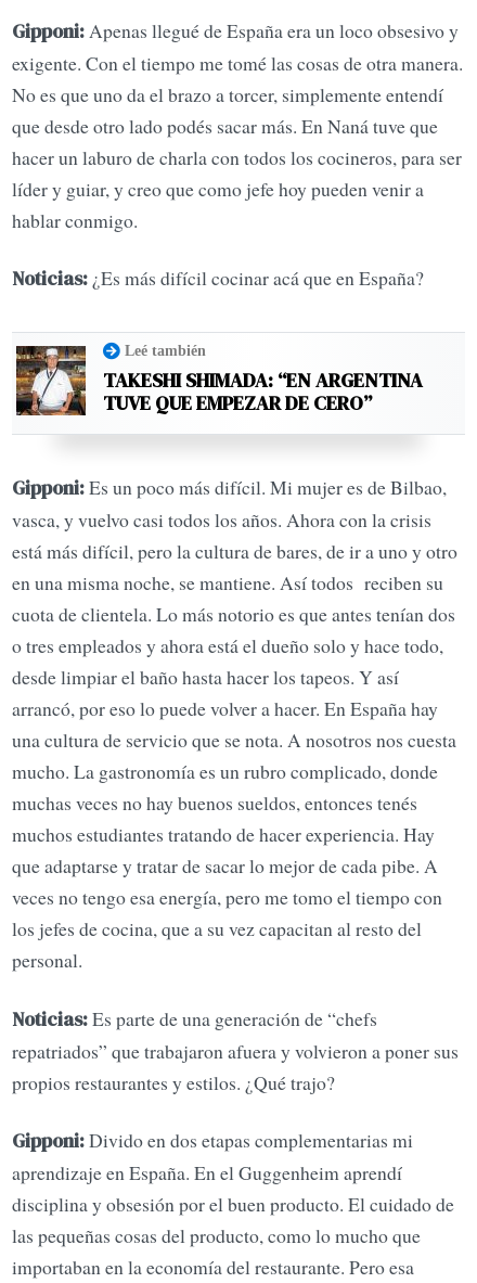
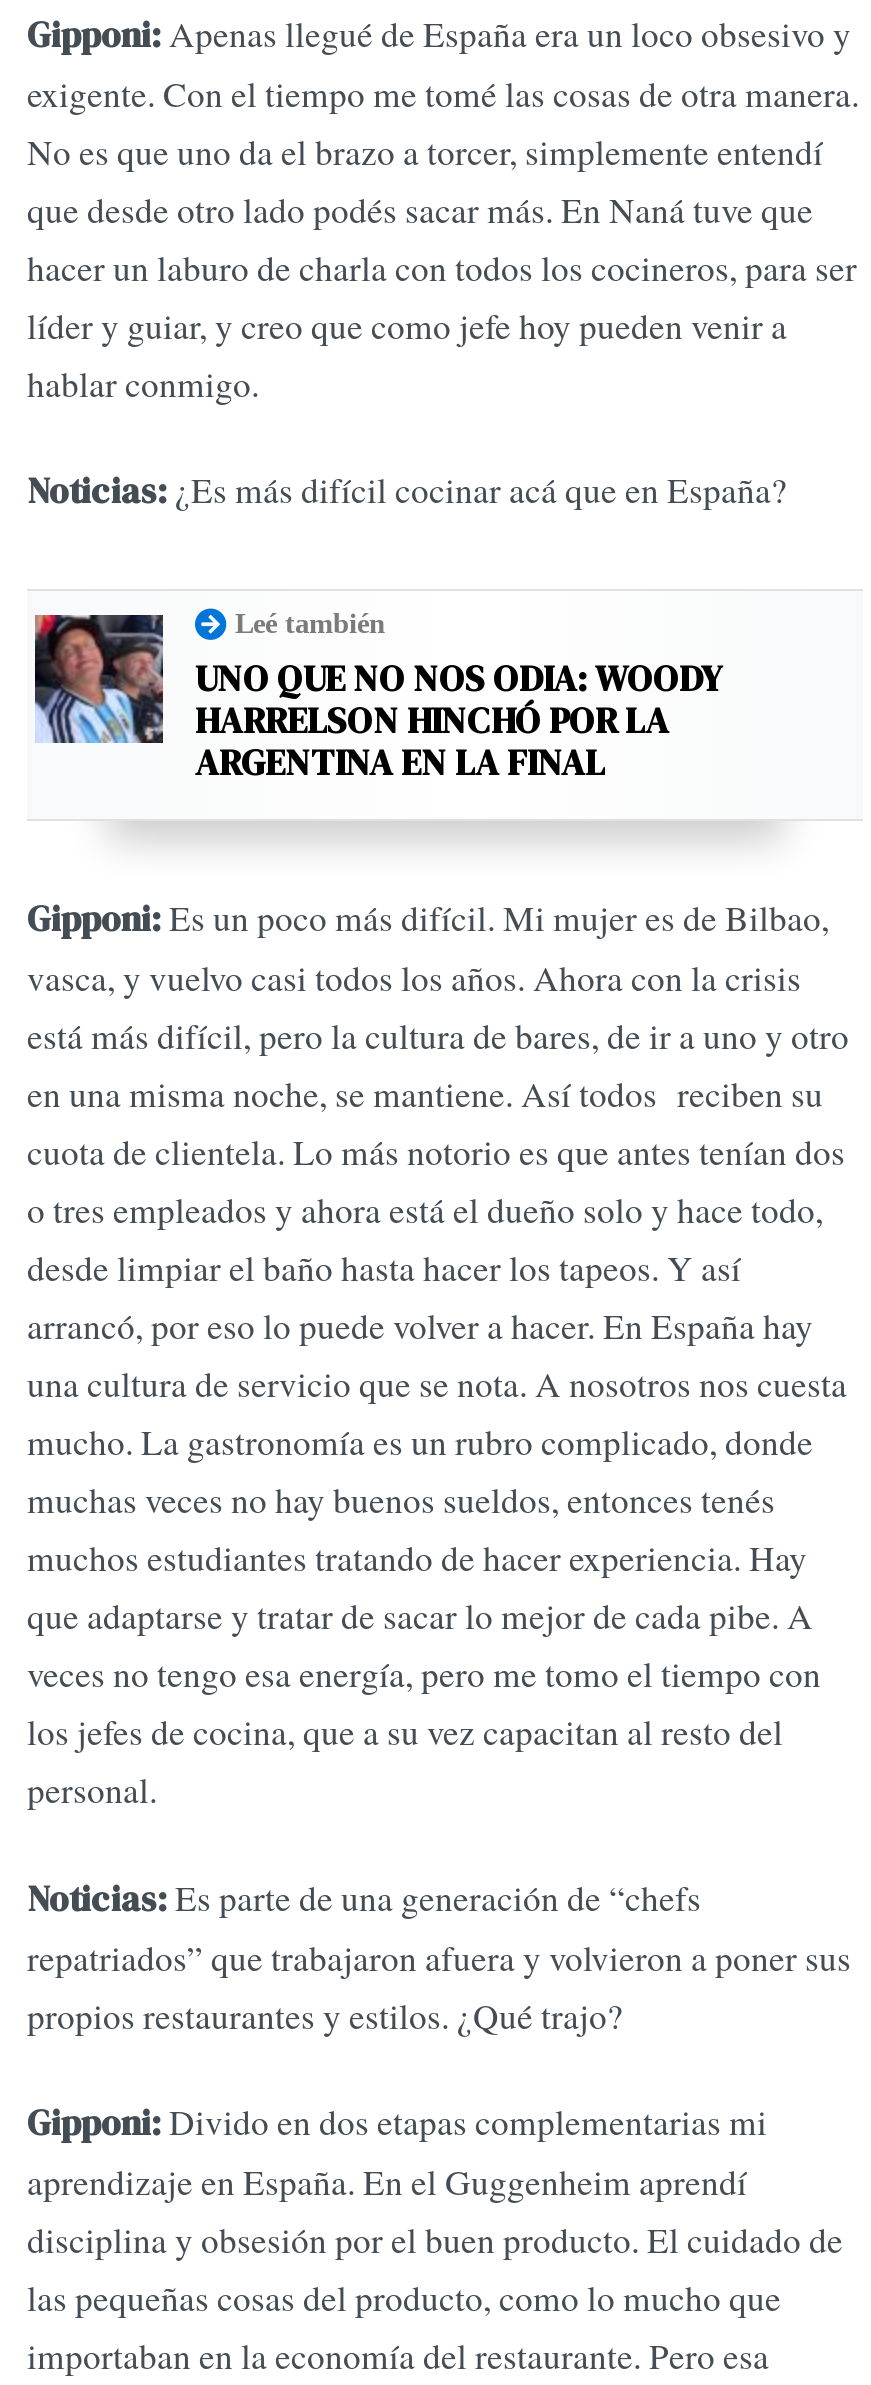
[15,345,423,417] [image] | TAKESHI SHIMADA: “EN ARGENTINA | TUVE QUE EMPEZAR DE CERO” -> [33,613,723,788] [image] | UNO QUE NO NOS ODIA: WOODY | HARRELSON HINCHÓ POR LA | ARGENTINA EN LA FINAL

